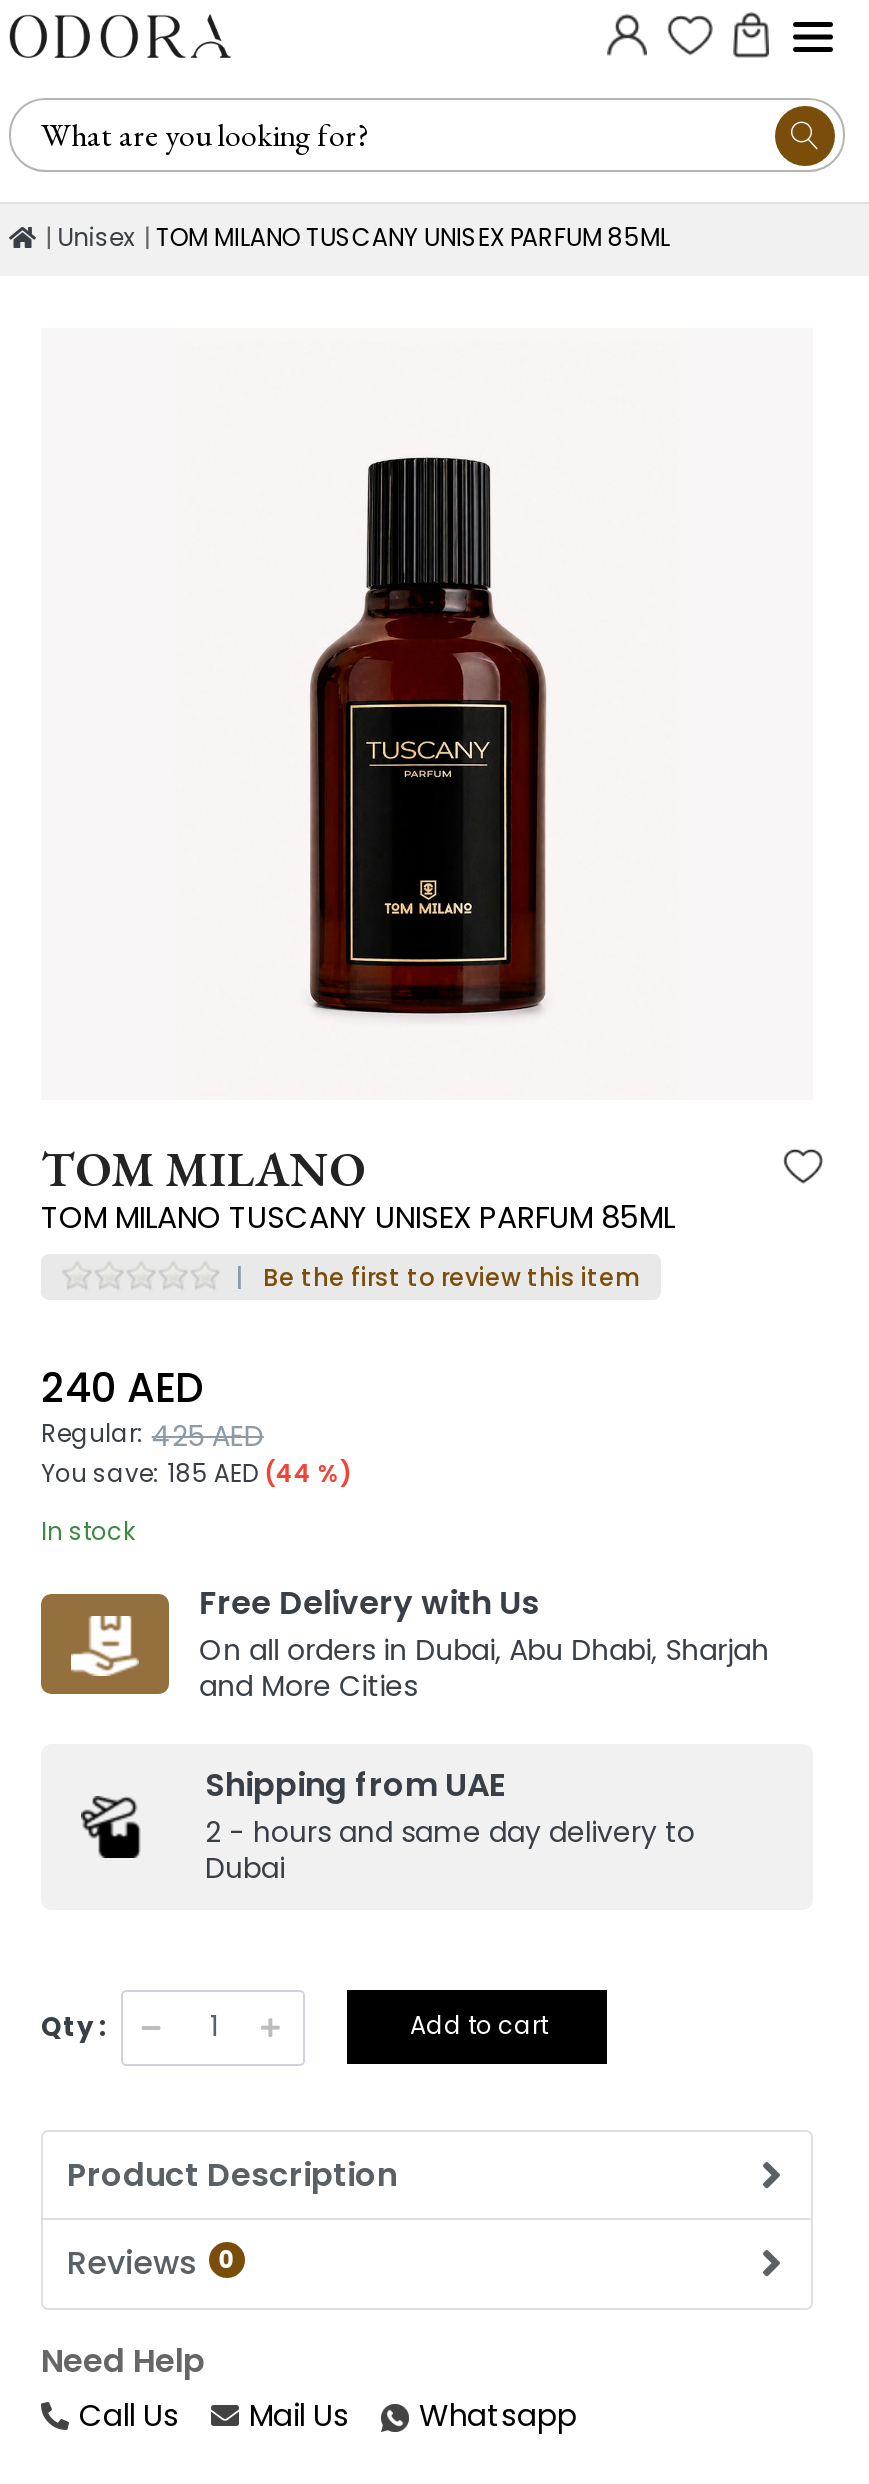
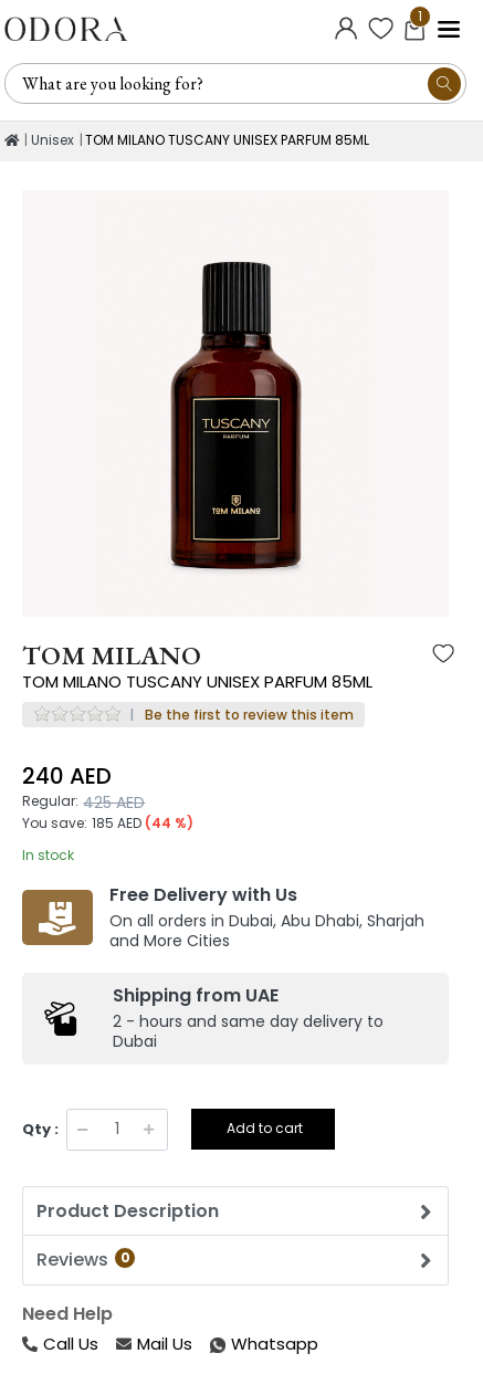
none -> [418,7,422,26] 1

